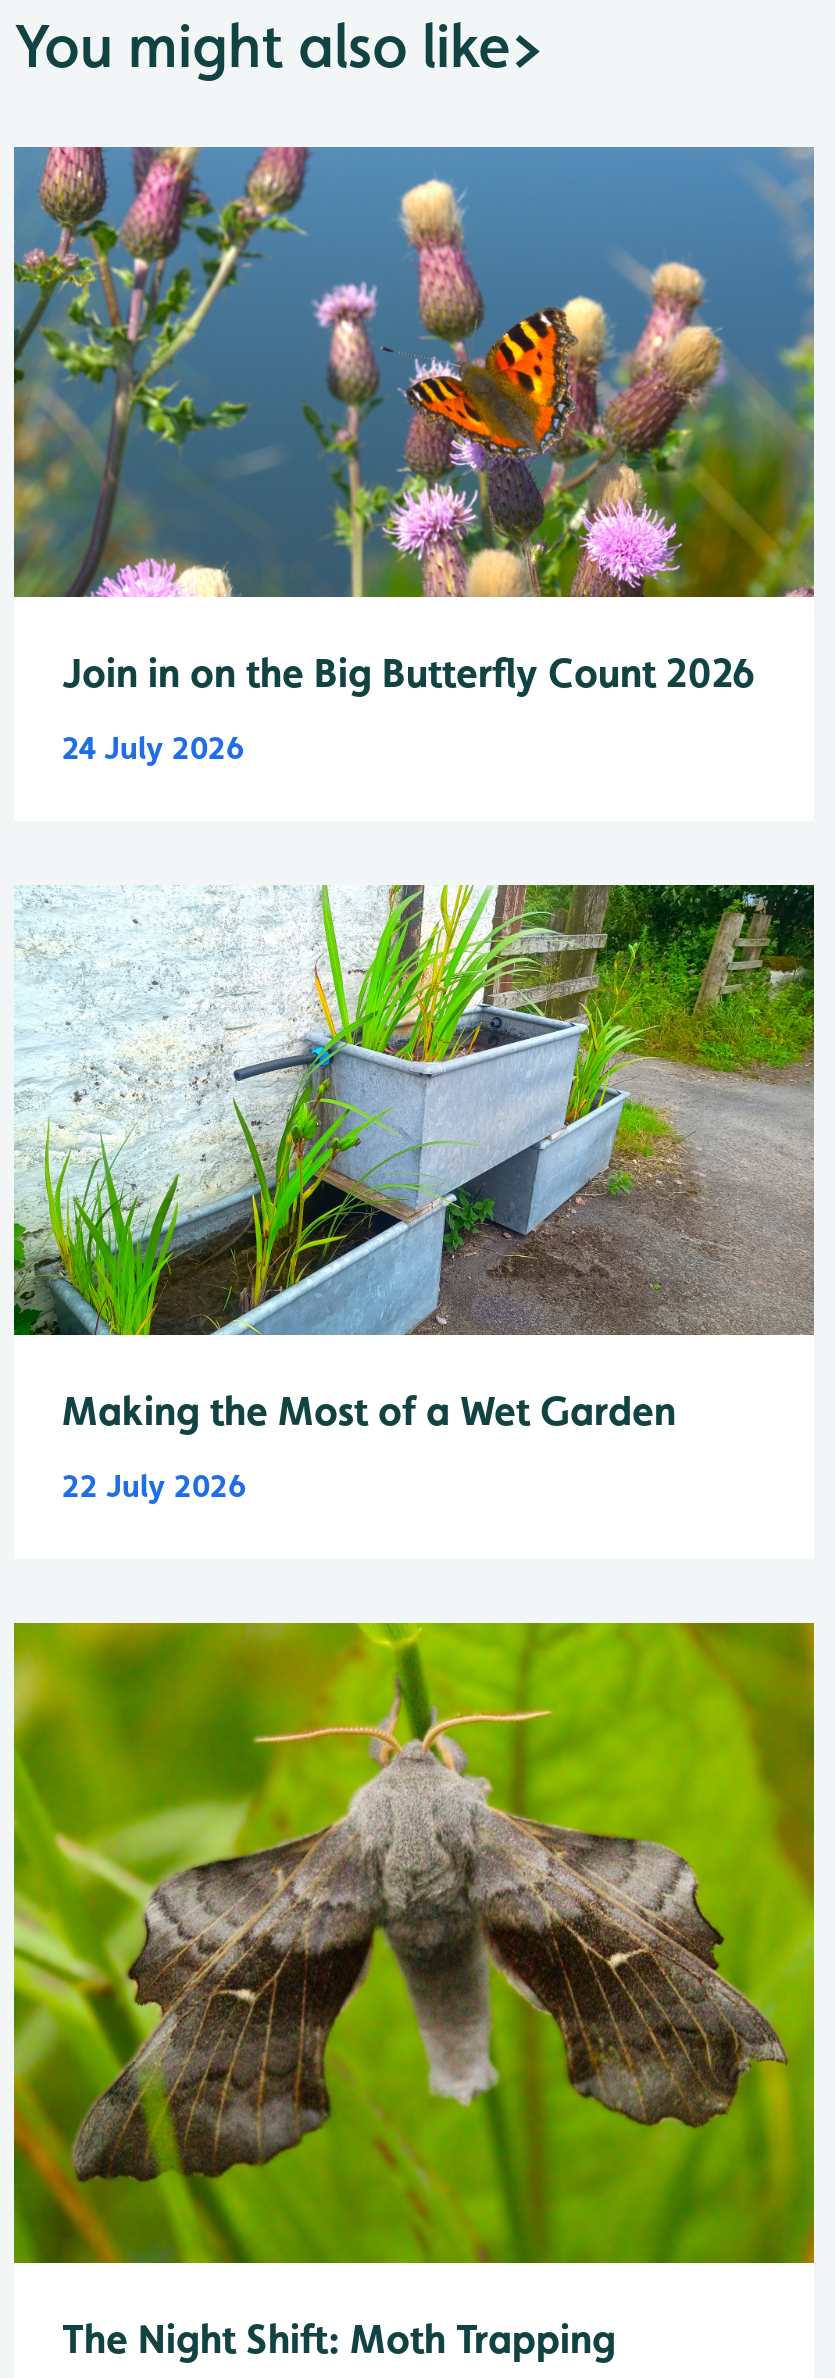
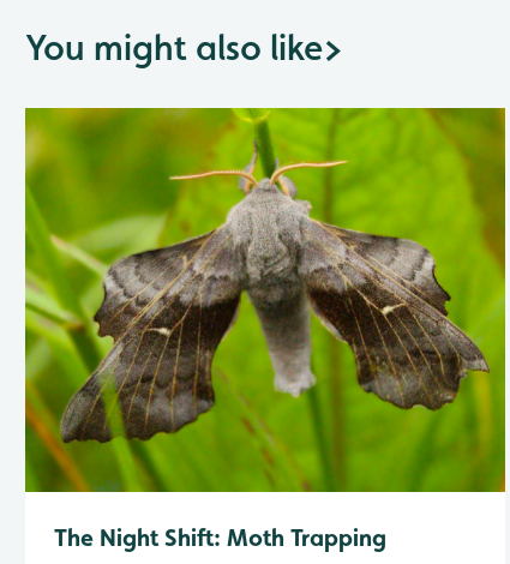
[12,145,816,767] [image] | Join in on the Big Butterfly Count 2026 | 24 July 2026 -> none
[12,883,816,1505] [image] | Making the Most of a Wet Garden | 22 July 2026 -> none

